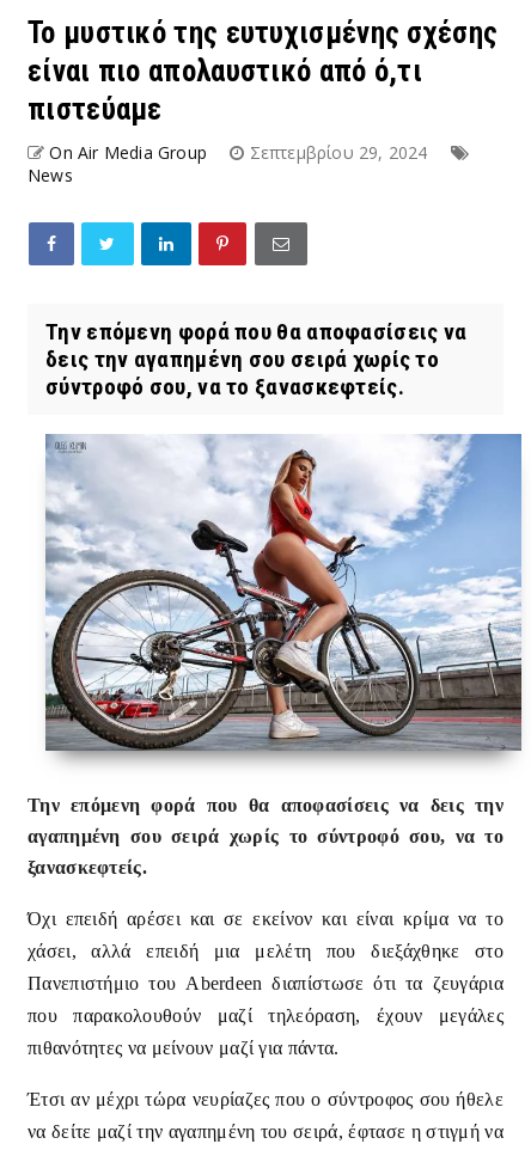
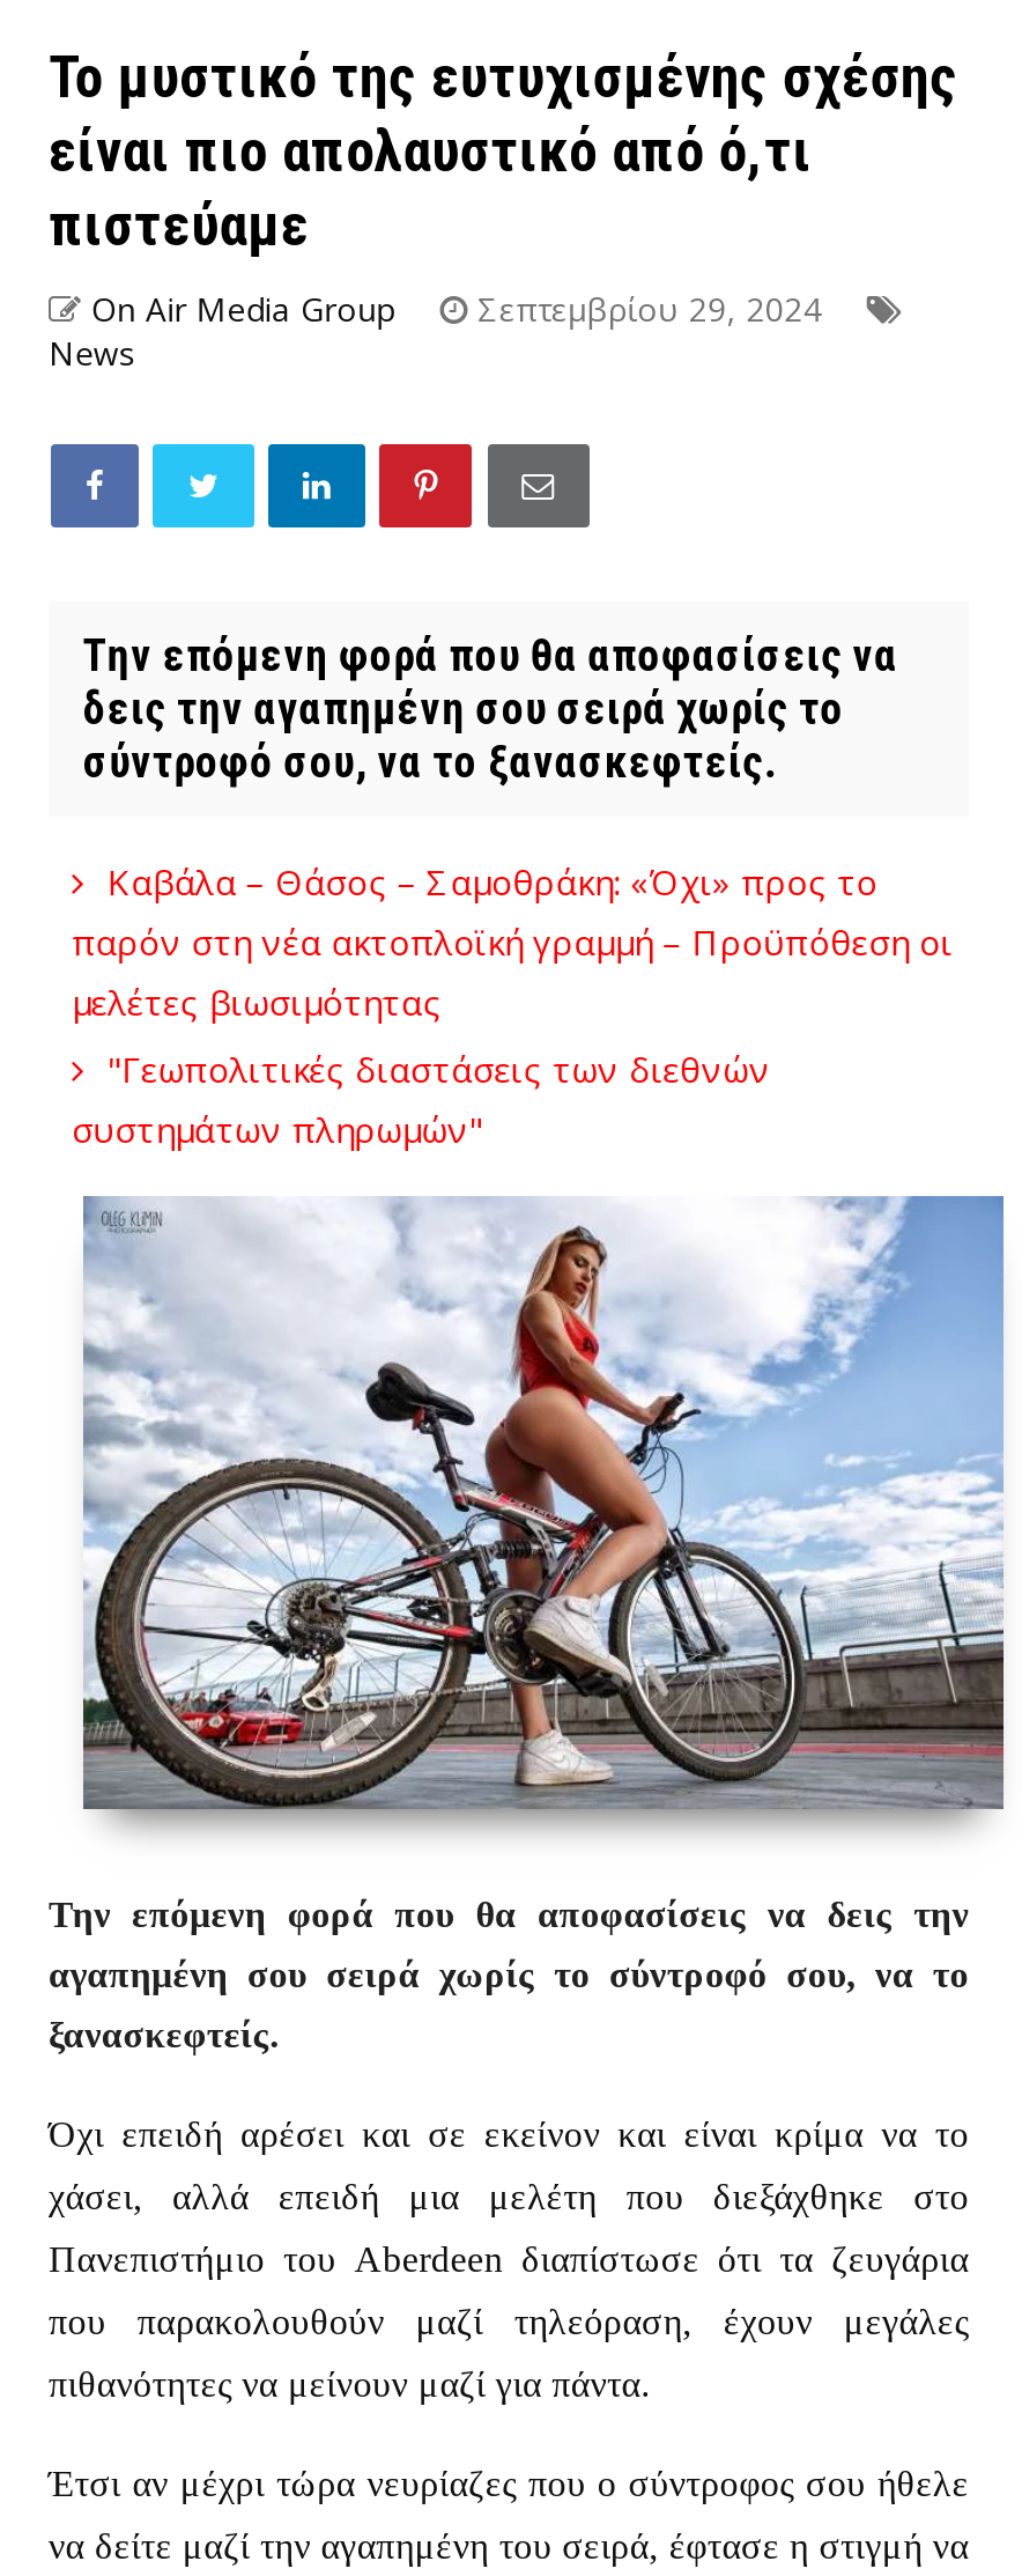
none -> [72,858,953,1152] Καβάλα – Θάσος – Σαμοθράκη: «Όχι» προς το | παρόν στη νέα ακτοπλοϊκή γραμμή – Προϋπόθεση οι | μελέτες βιωσιμότητας | "Γεωπολιτικές διαστάσεις των διεθνών | συστημάτων πληρωμών"

